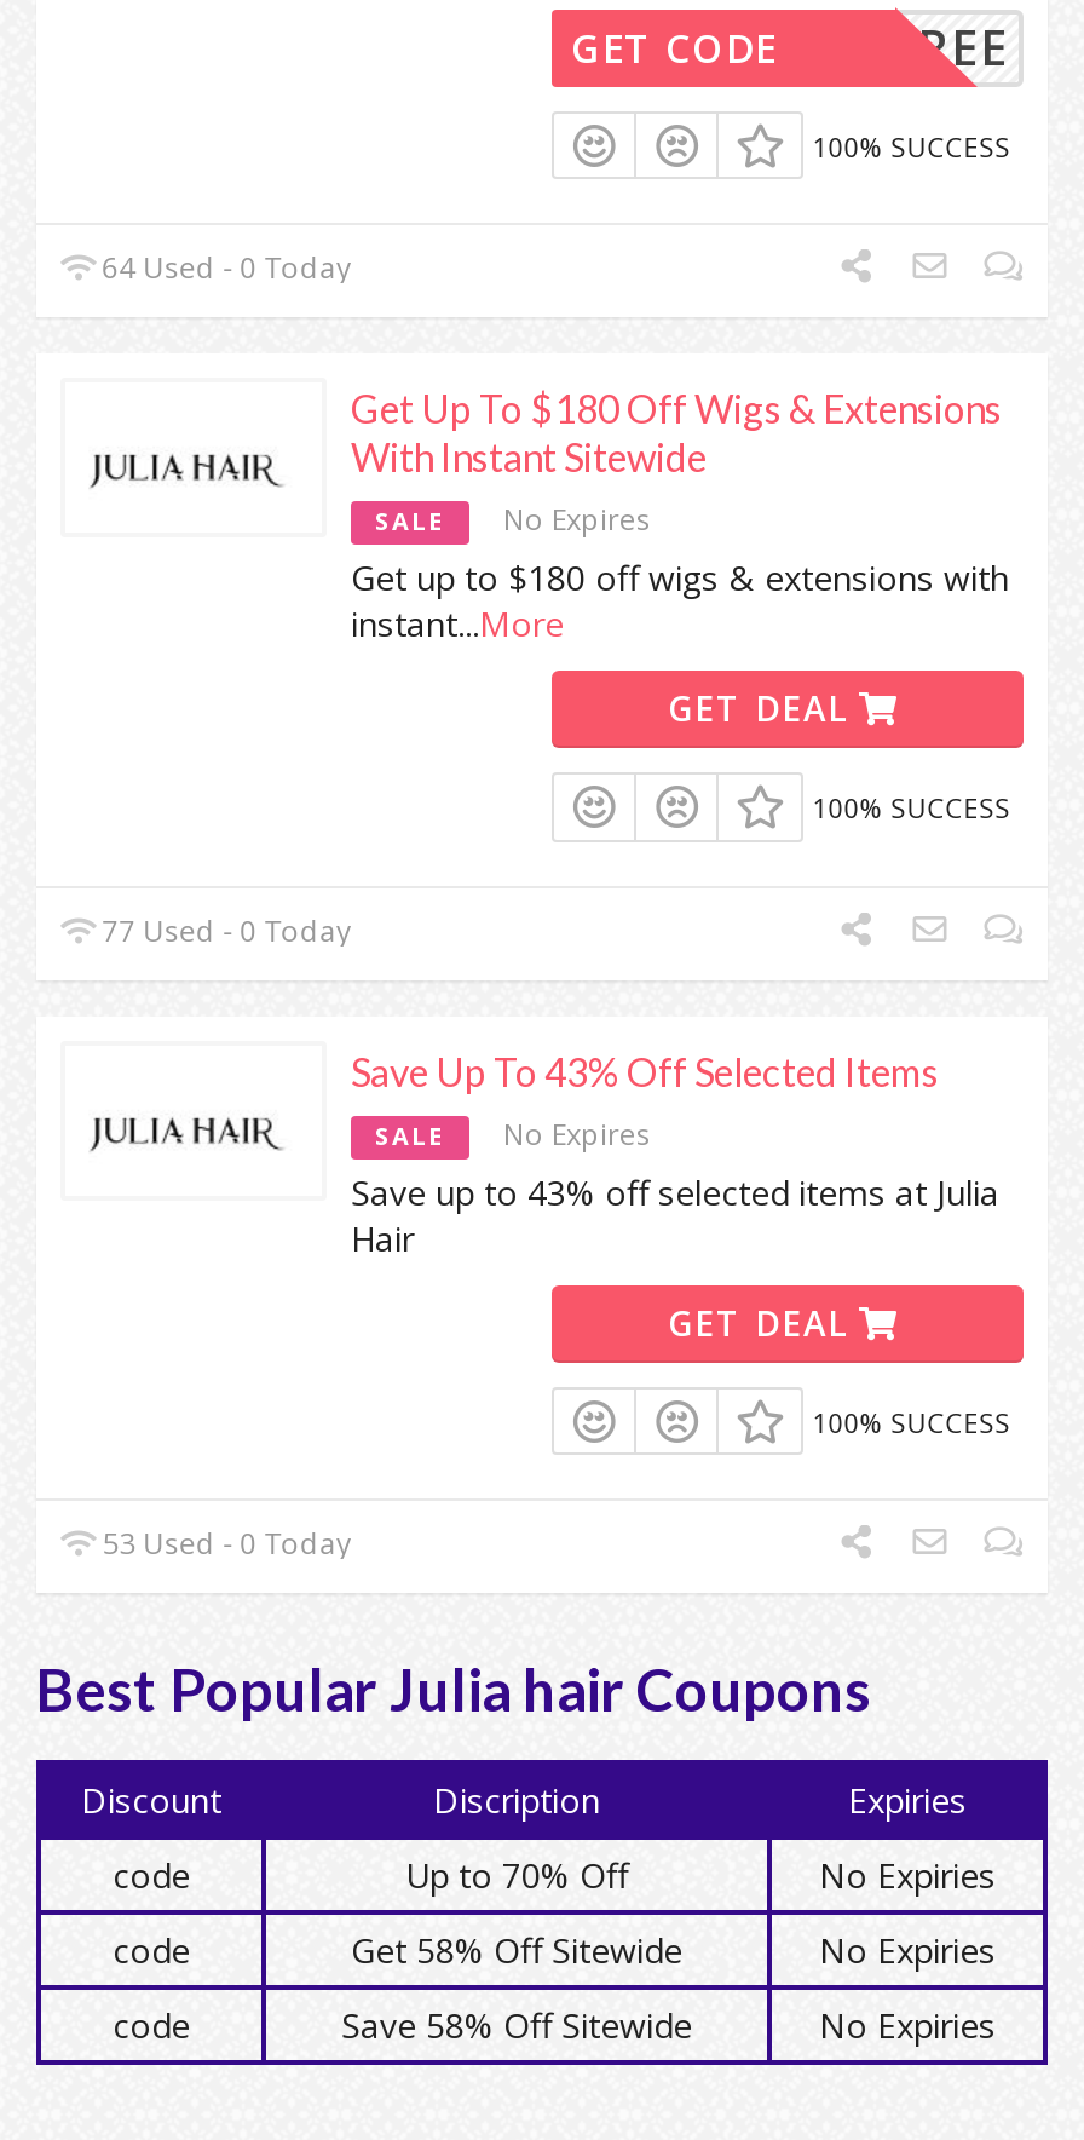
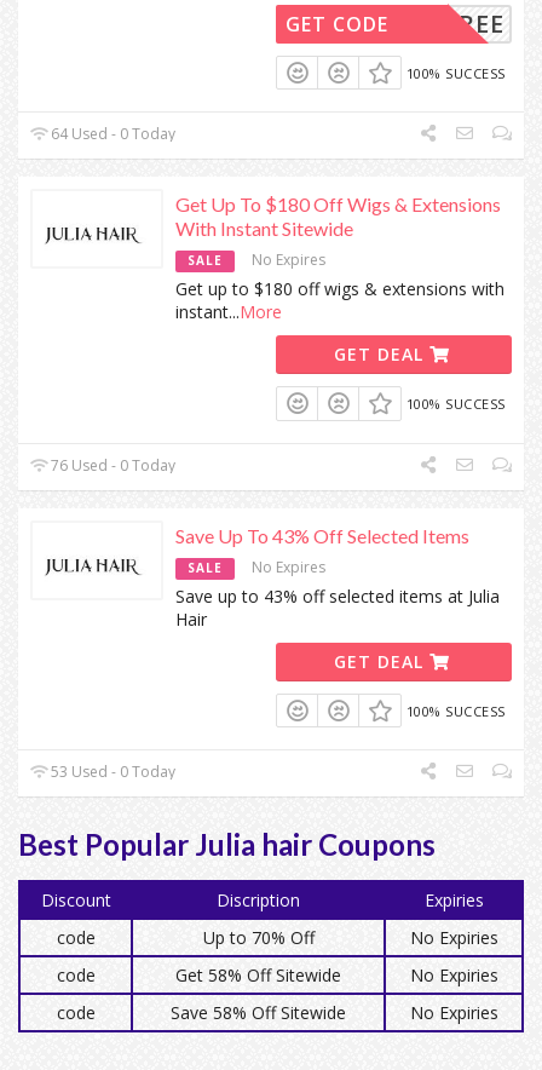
[95,909,351,951] 77 Used - 0 Today -> [47,455,176,475] 76 Used - 0 Today

